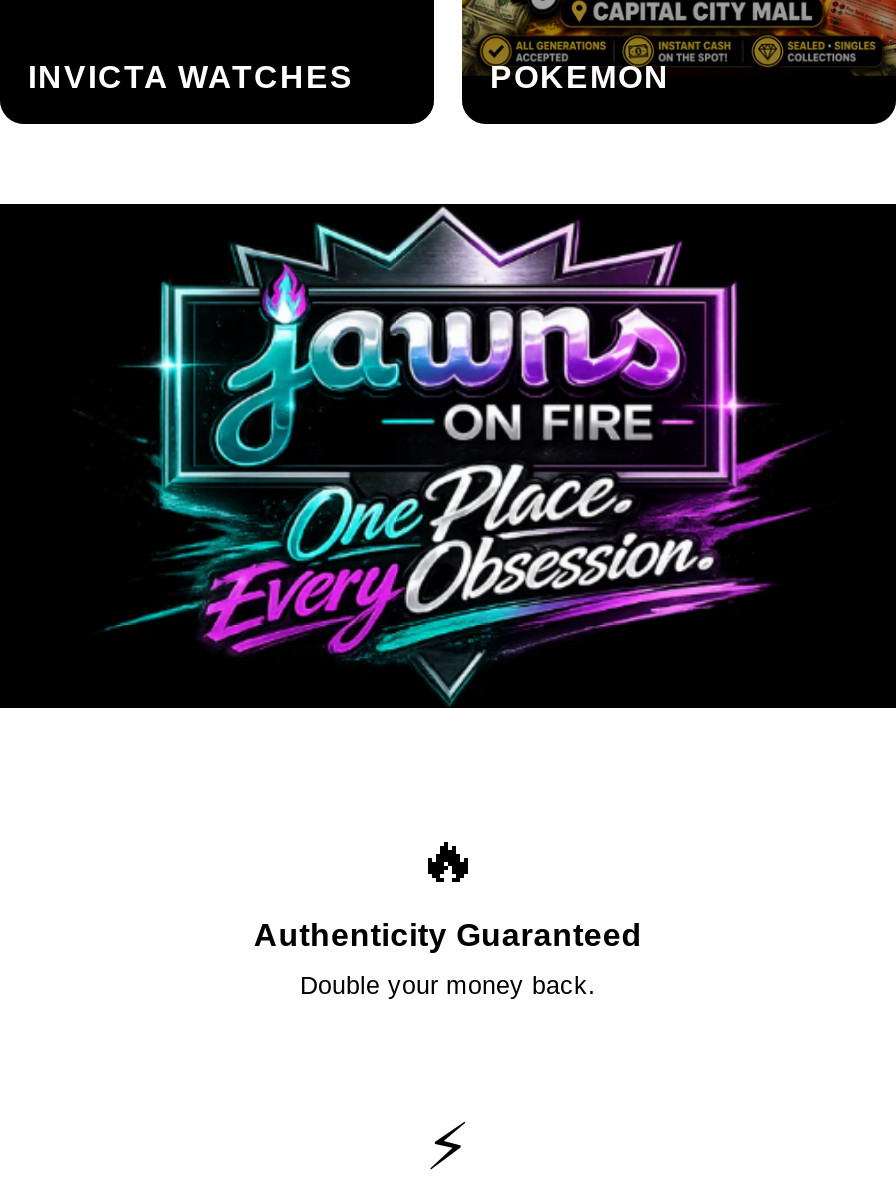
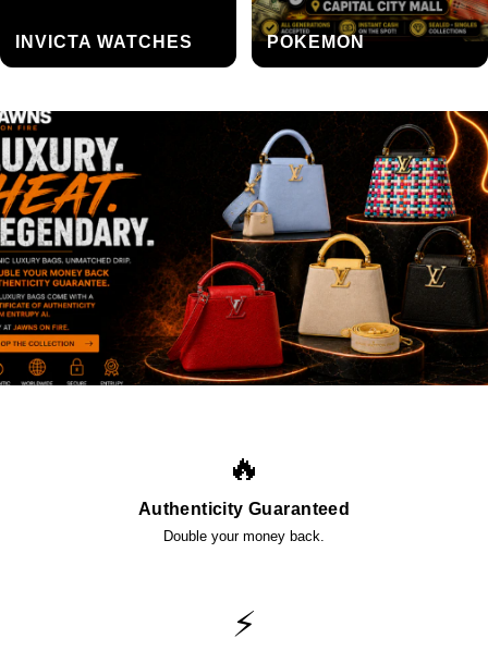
[6,202,890,710] [image] -> [3,110,485,386] [image]

